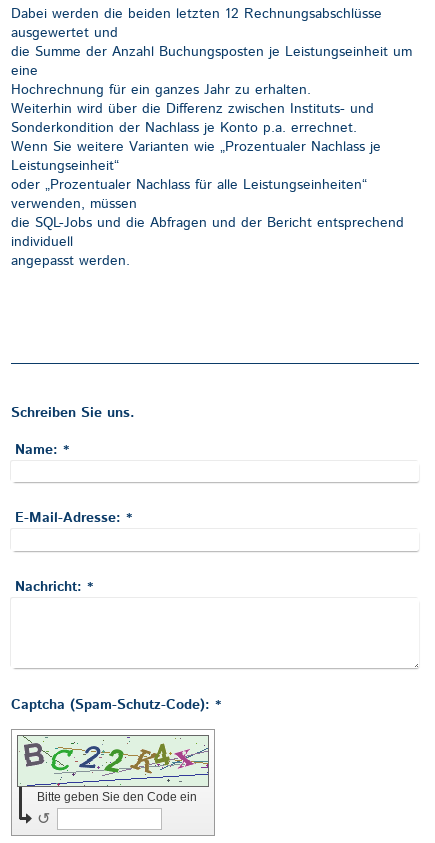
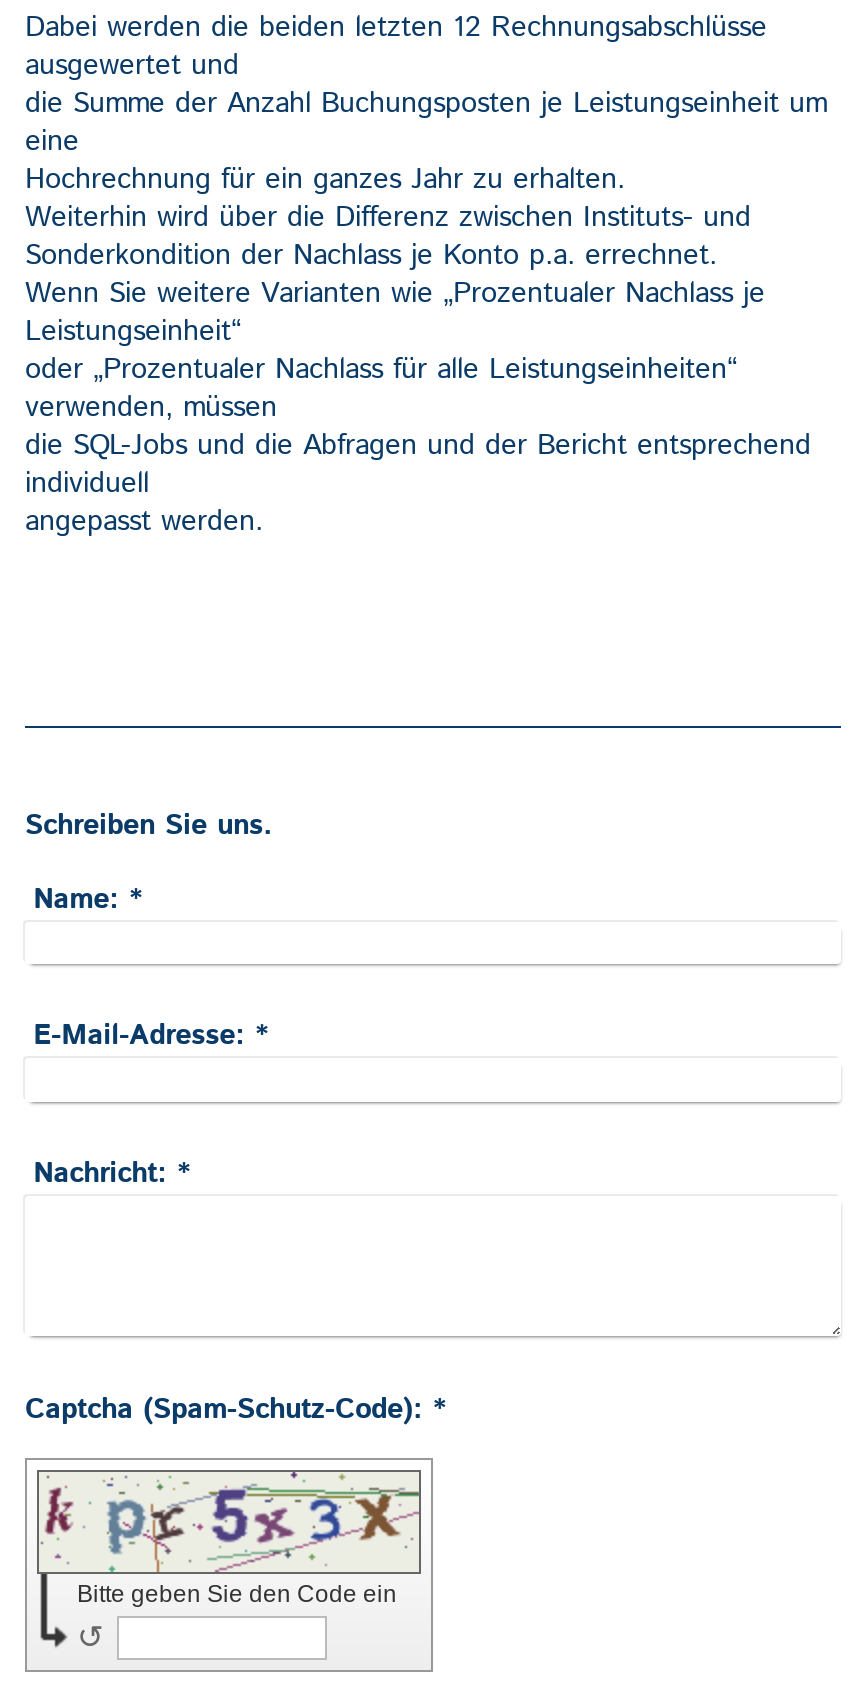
[19,735,209,787] [image] -> [41,1470,421,1574] [image]

